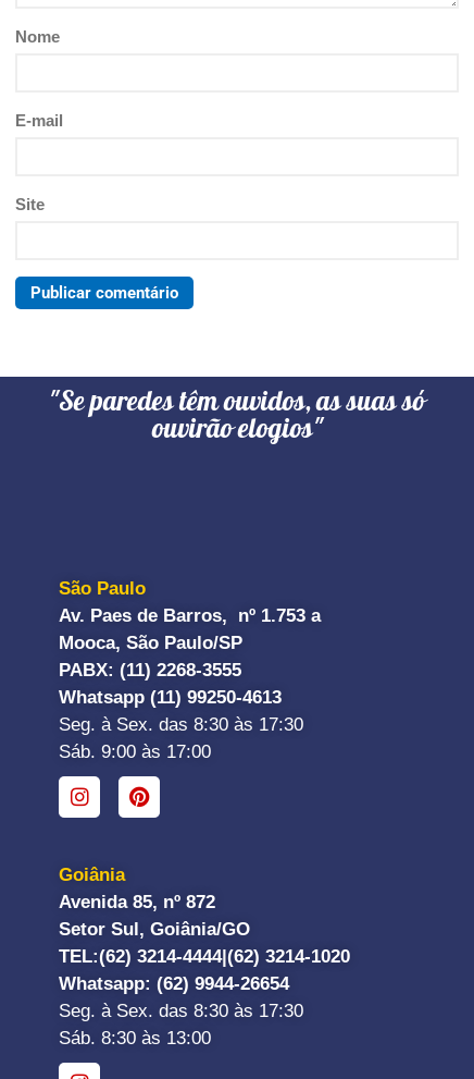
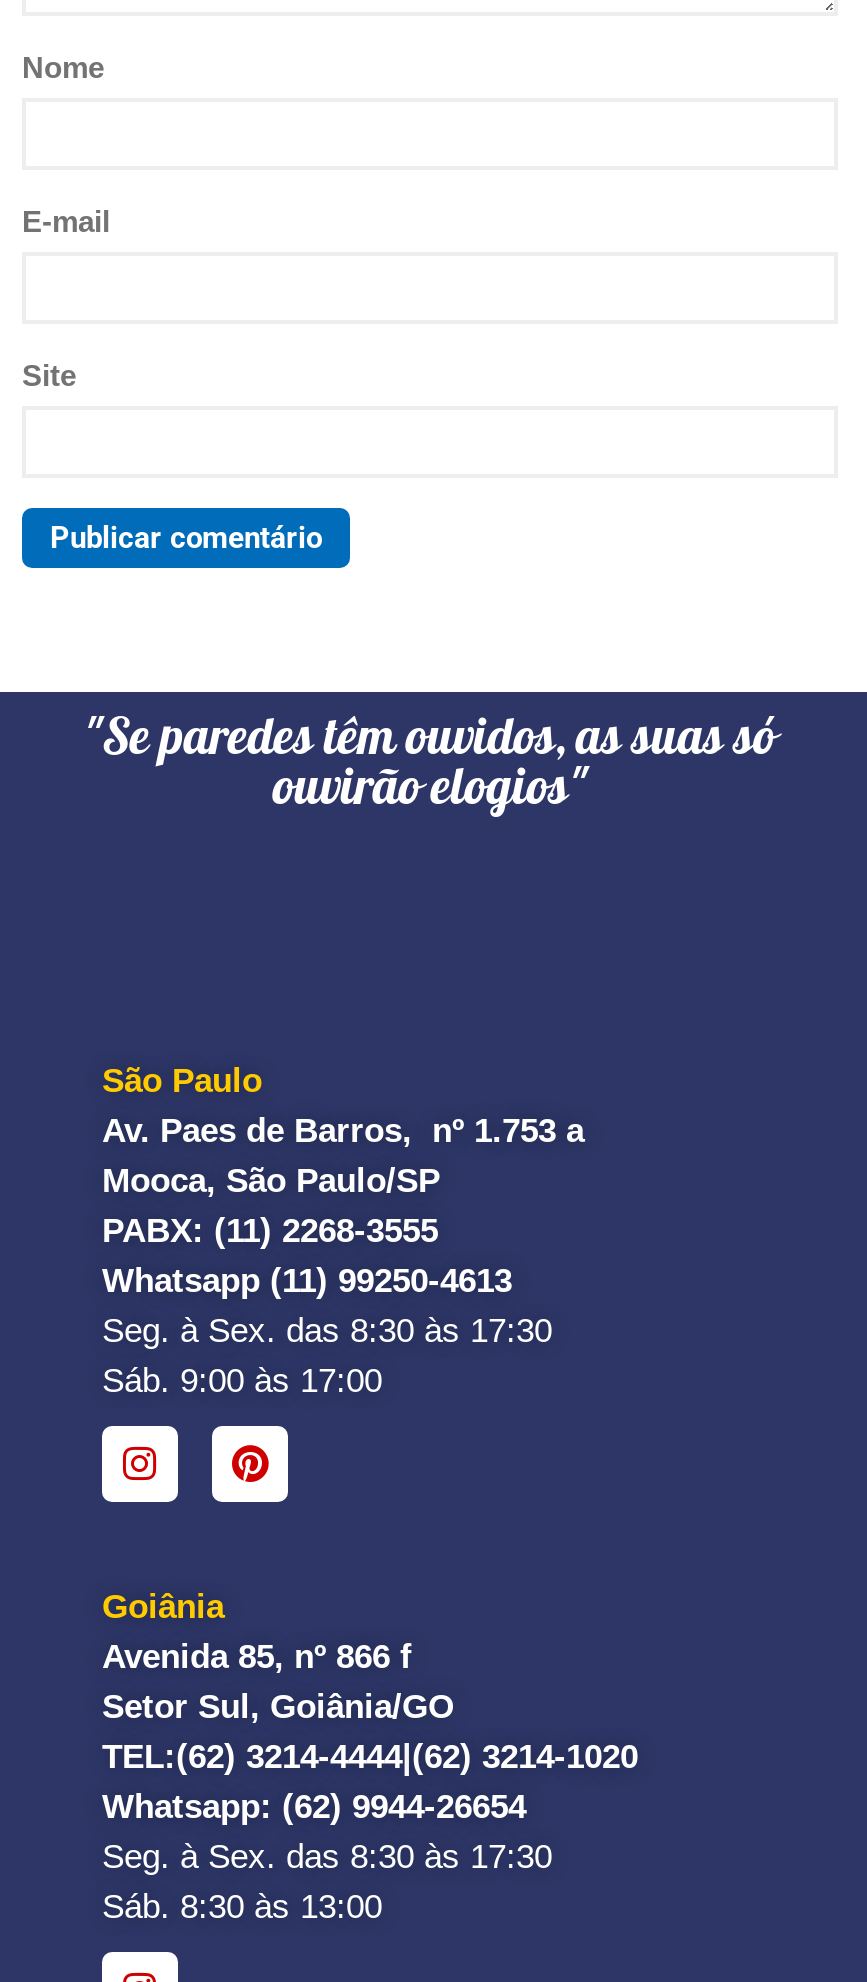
[59,891,215,912] Avenida 85, nº 872 -> [102,1637,412,1675] Avenida 85, nº 866 f

